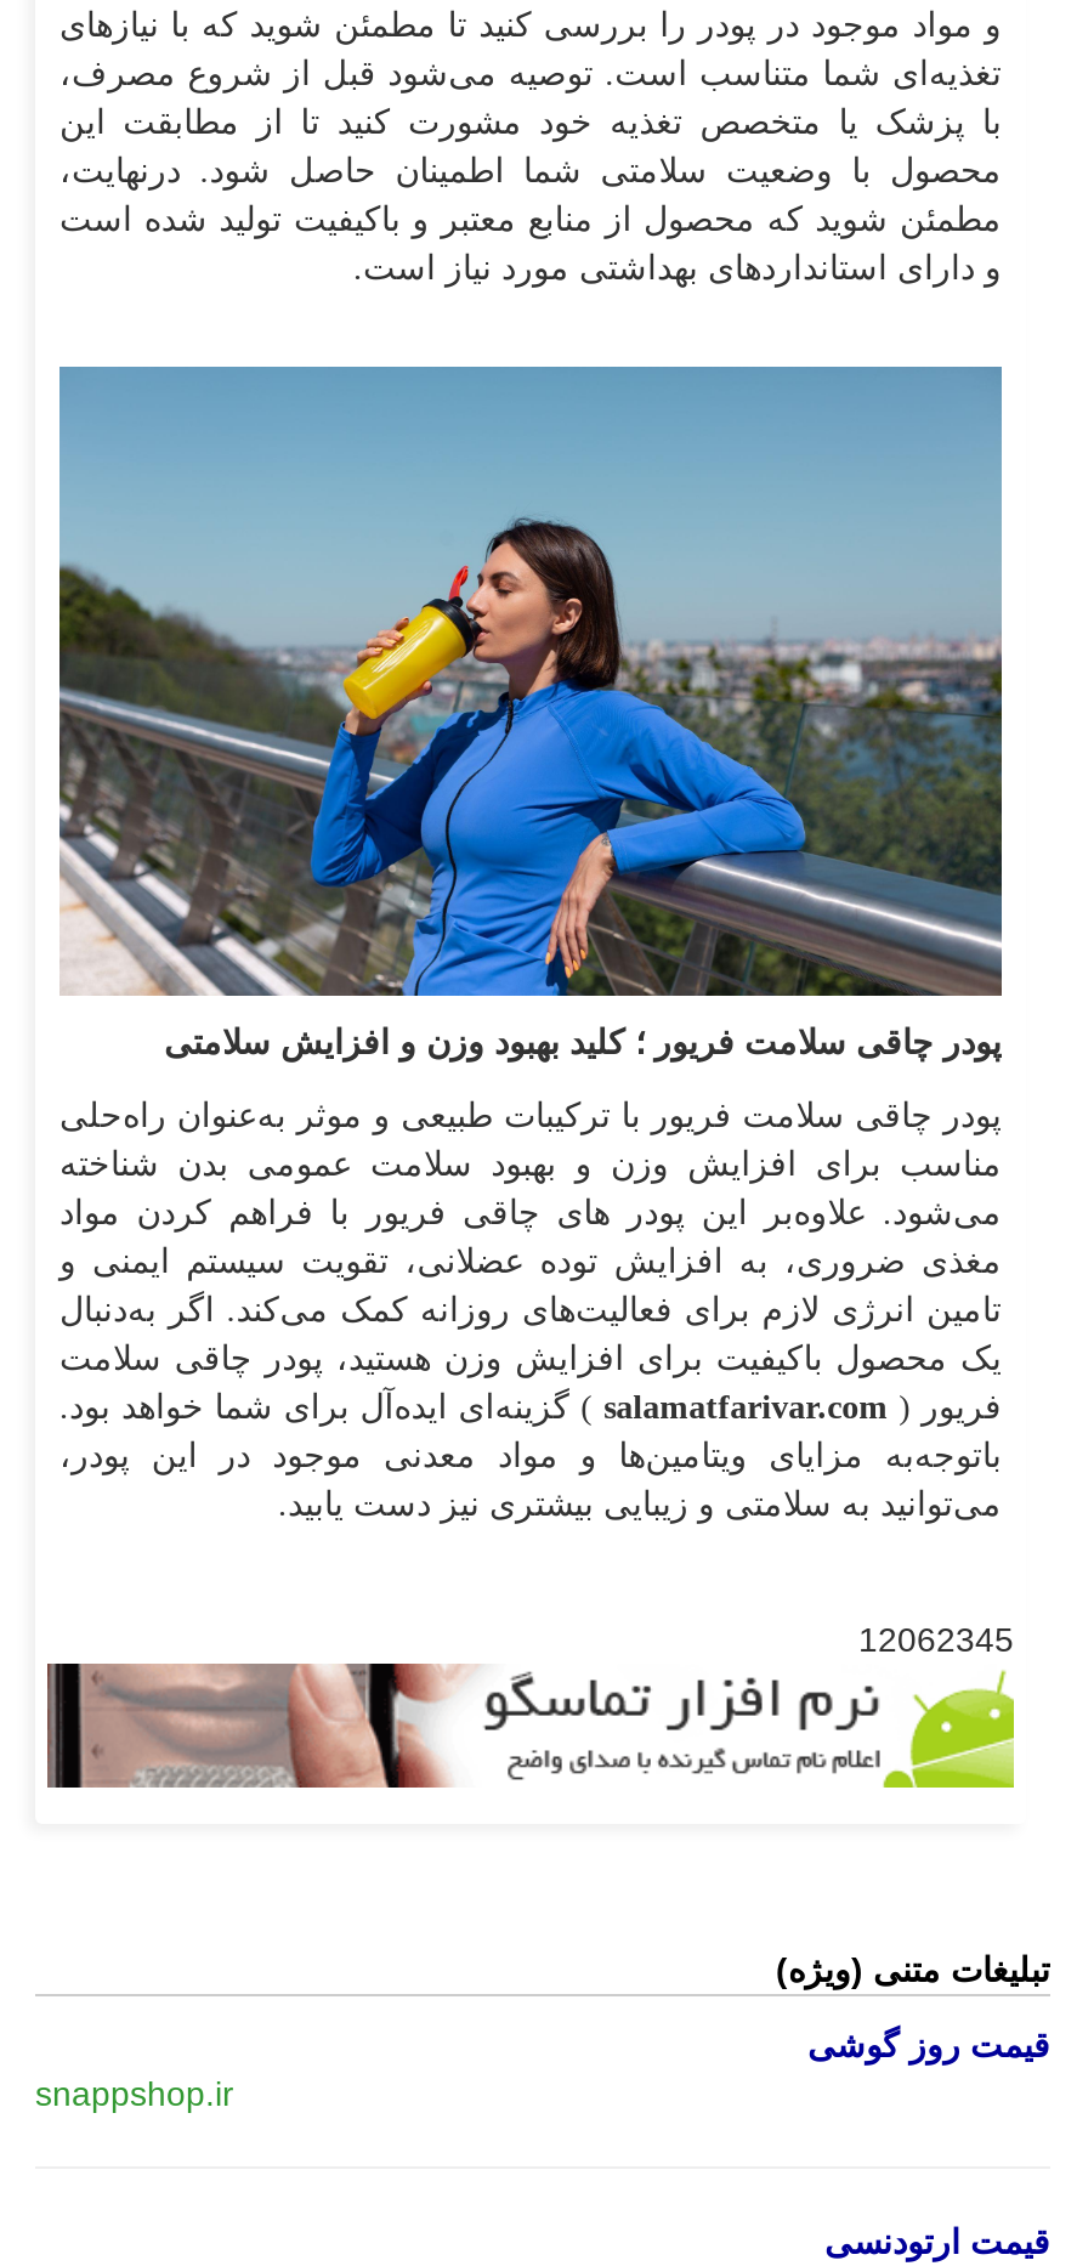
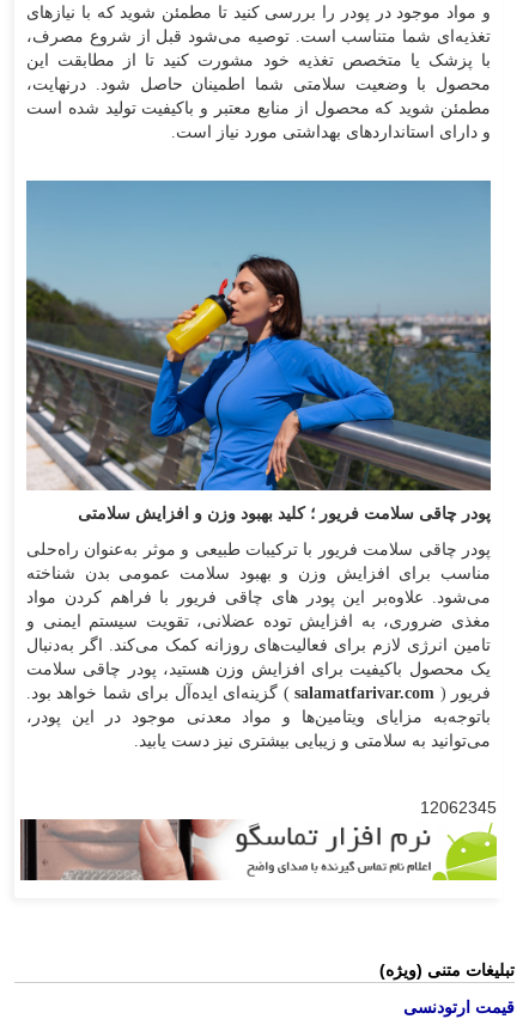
[35,2024,1050,2112] قیمت روز گوشی | snappshop.ir -> none

